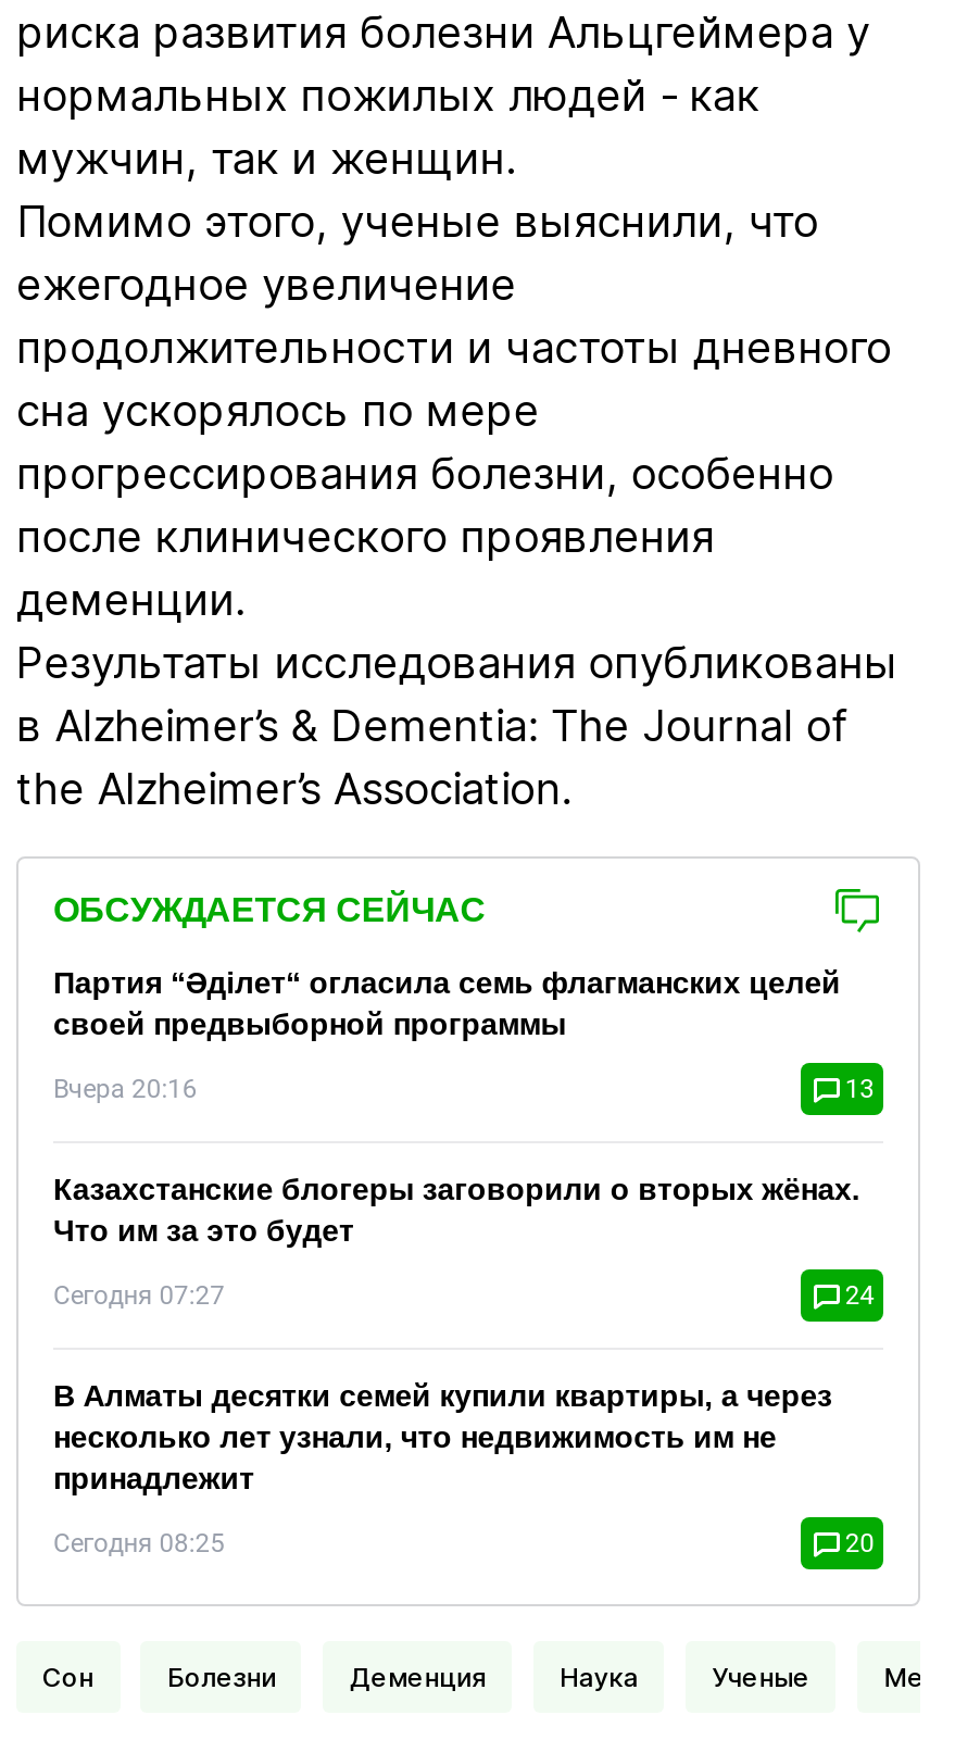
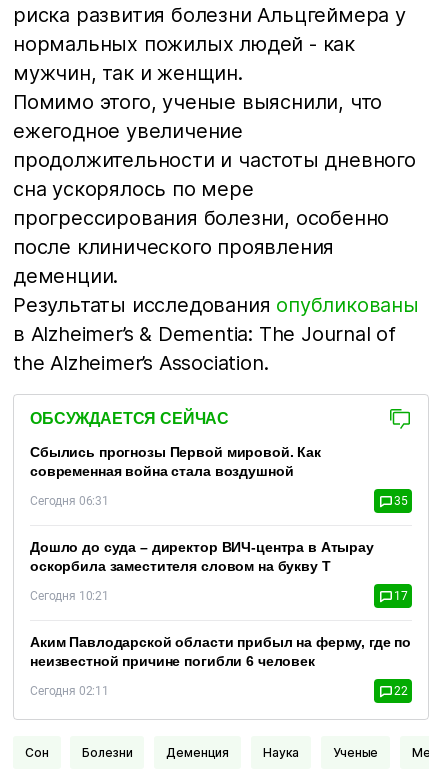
[53,966,841,1042] Партия “Әділет“ огласила семь флагманских целей | своей предвыборной программы -> [30,444,321,479] Сбылись прогнозы Первой мировой. Как | современная война стала воздушной
[53,1075,875,1105] Вчера 20:16 | 13 -> [30,494,408,508] Сегодня 06:31 | 35
[53,1172,860,1249] Казахстанские блогеры заговорили о вторых жёнах. | Что им за это будет -> [30,539,374,574] Дошло до суда – директор ВИЧ-центра в Атырау | оскорбила заместителя словом на букву Т
[53,1281,875,1312] Сегодня 07:27 | 24 -> [30,589,408,603] Сегодня 10:21 | 17
[53,1379,832,1496] В Алматы десятки семей купили квартиры, а через | несколько лет узнали, что недвижимость им не | принадлежит -> [30,634,411,669] Аким Павлодарской области прибыл на ферму, где по | неизвестной причине погибли 6 человек
[53,1529,875,1559] Сегодня 08:25 | 20 -> [30,684,408,698] Сегодня 02:11 | 22

